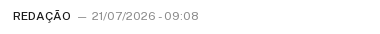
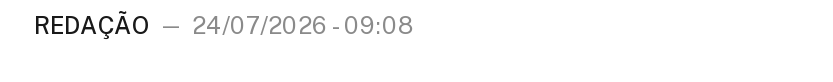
[13,9,199,23] REDAÇÃO 21/07/2026 - 09:08 -> [34,12,414,40] REDAÇÃO 24/07/2026 - 09:08

